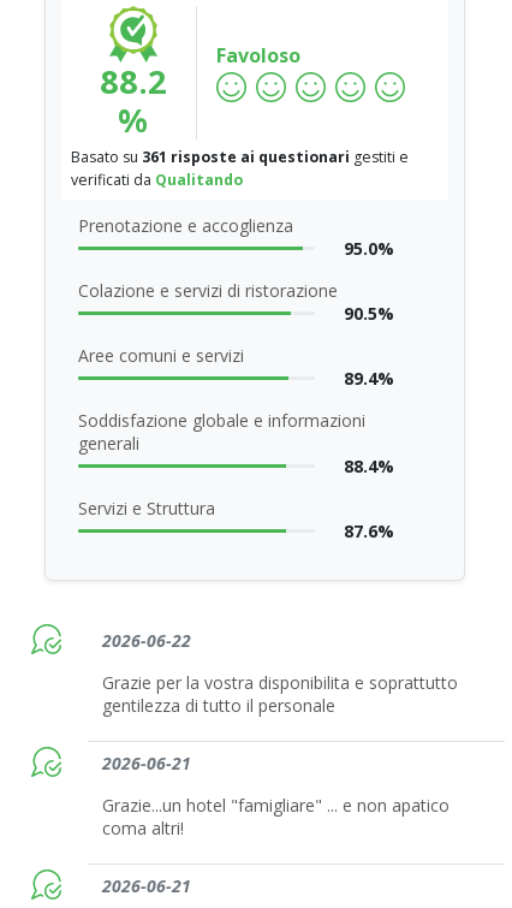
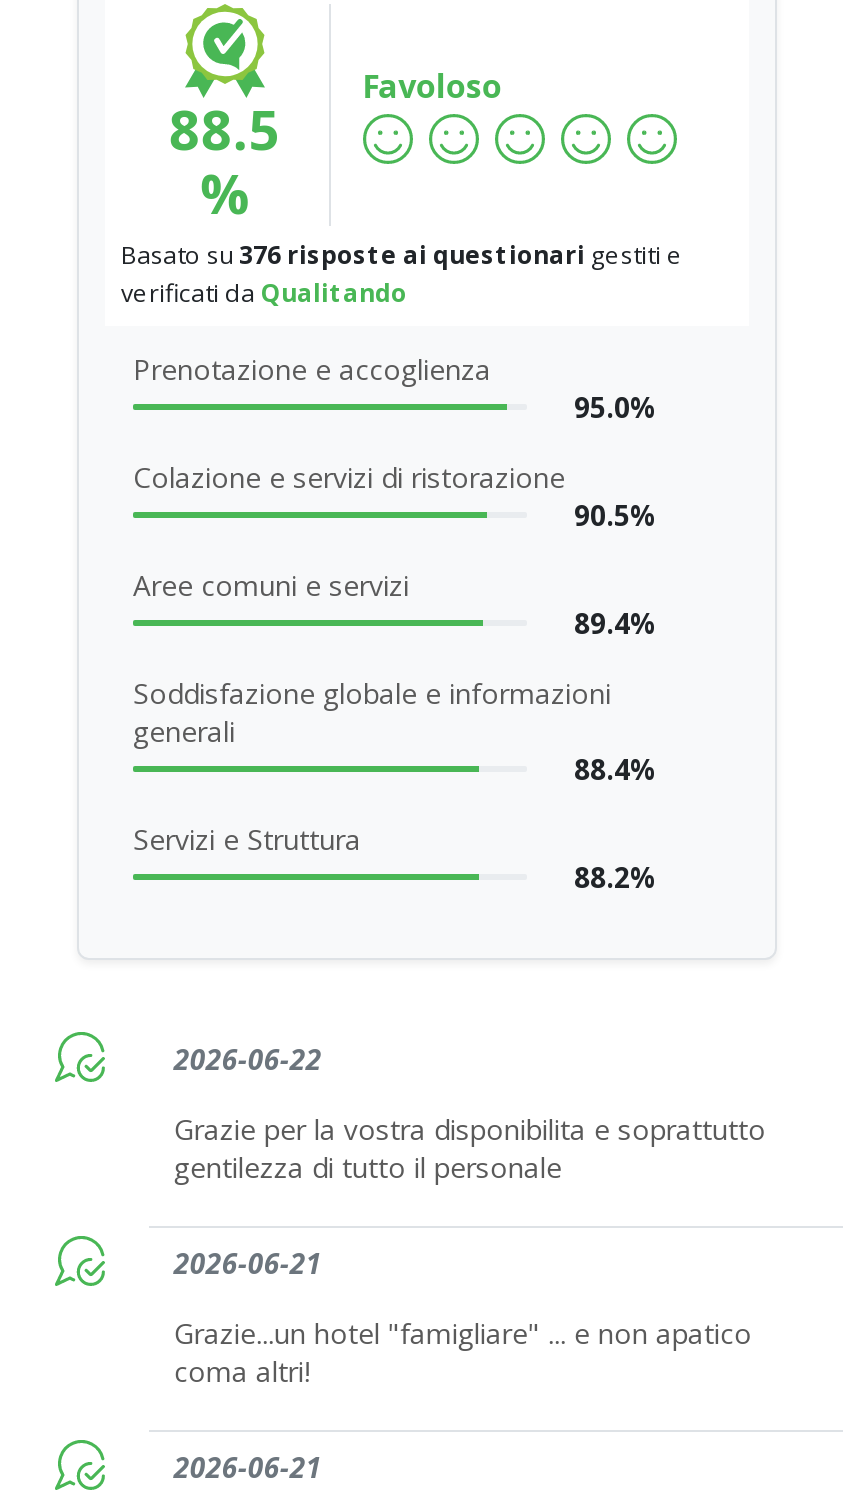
[100,59,167,104] 88.2 -> [169,93,281,167] 88.5
[71,147,409,168] Basato su 361 risposte ai questionari gestiti e -> [121,239,683,273] Basato su 376 risposte ai questionari gestiti e
[343,520,394,543] 87.6% -> [574,859,658,897] 88.2%

